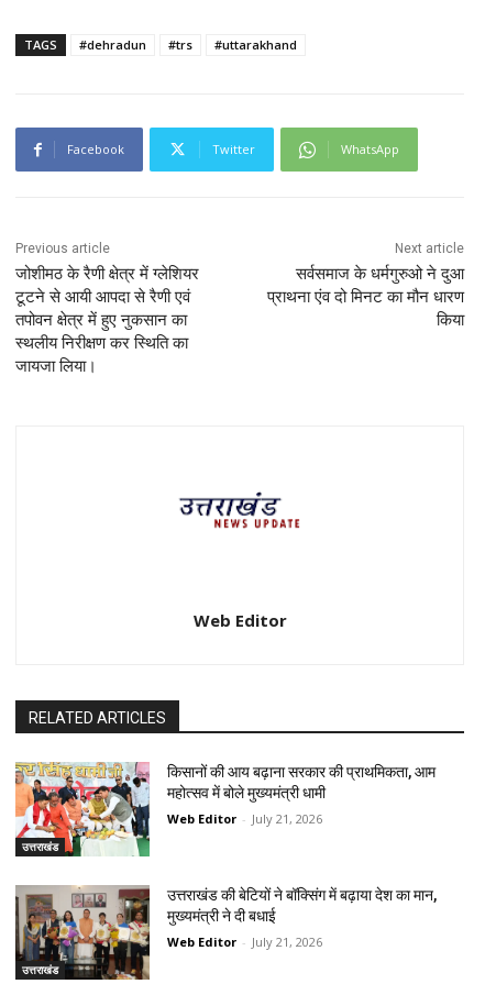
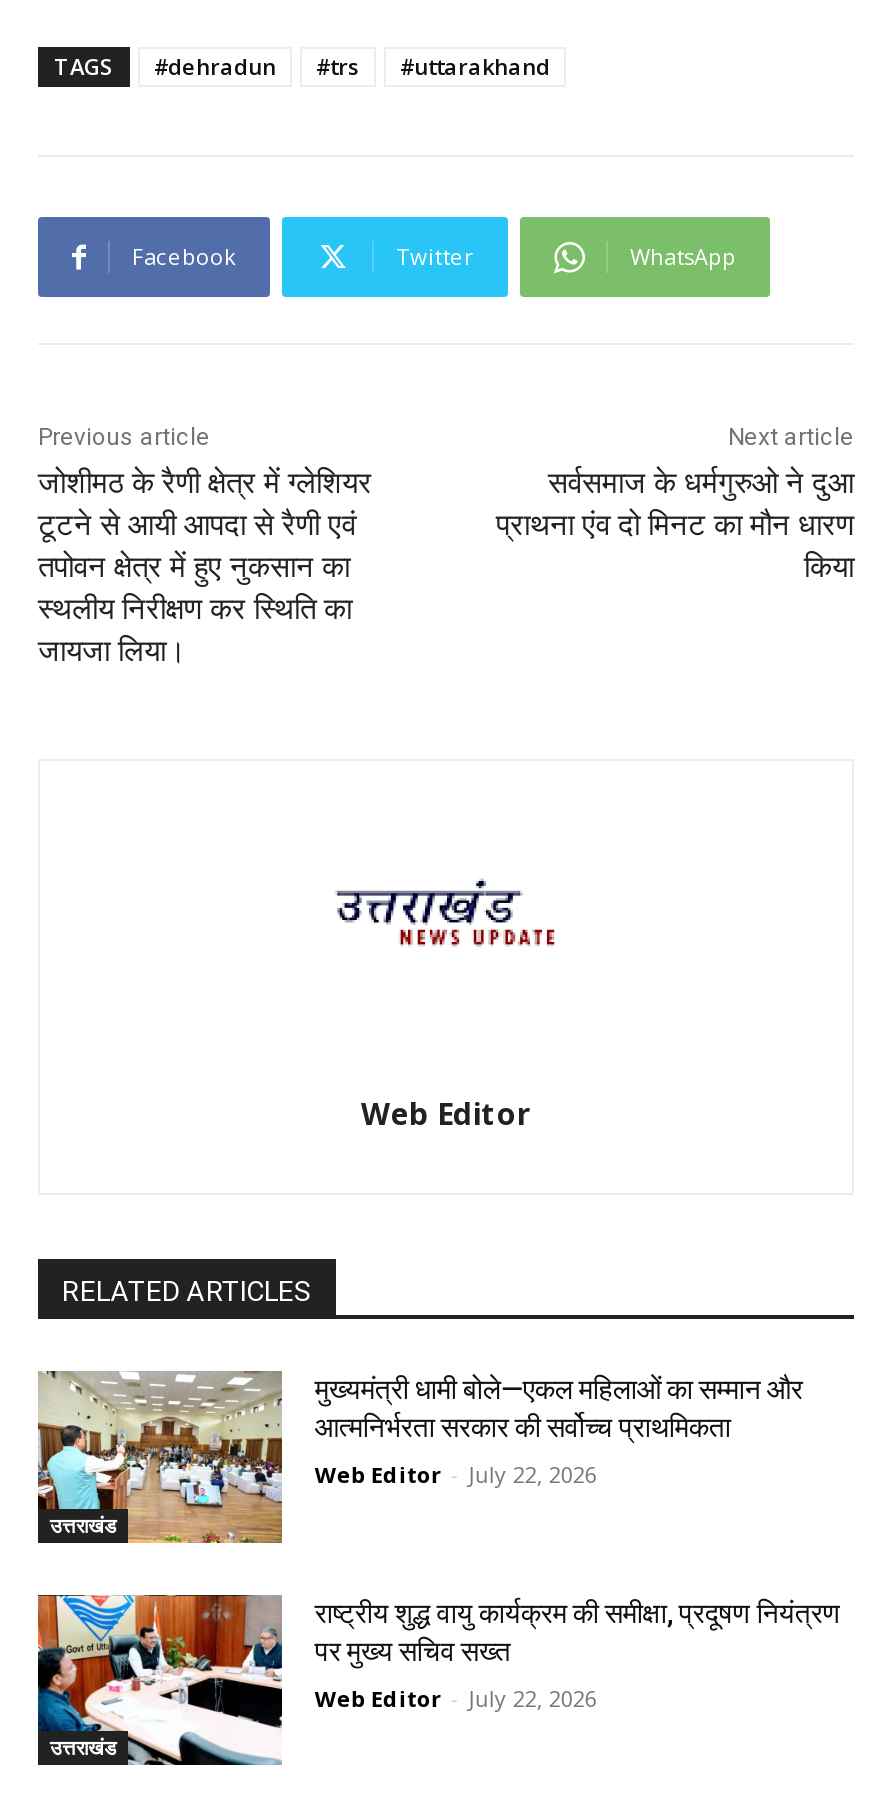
[14,762,436,858] [image] | किसानों की आय बढ़ाना सरकार की प्राथमिकता, आम | महोत्सव में बोले मुख्यमंत्री धामी -> [36,1370,803,1546] [image] | मुख्यमंत्री धामी बोले—एकल महिलाओं का सम्मान और | आत्मनिर्भरता सरकार की सर्वोच्च प्राथमिकता
[168,811,323,827] Web Editor - July 21, 2026 -> [315,1459,597,1489] Web Editor - July 22, 2026
[14,885,437,981] [image] | उत्तराखंड की बेटियों ने बॉक्सिंग में बढ़ाया देश का मान, | मुख्यमंत्री ने दी बधाई -> [36,1594,841,1768] [image] | राष्ट्रीय शुद्ध वायु कार्यक्रम की समीक्षा, प्रदूषण नियंत्रण | पर मुख्य सचिव सख्त
[168,934,323,950] Web Editor - July 21, 2026 -> [315,1682,597,1712] Web Editor - July 22, 2026

